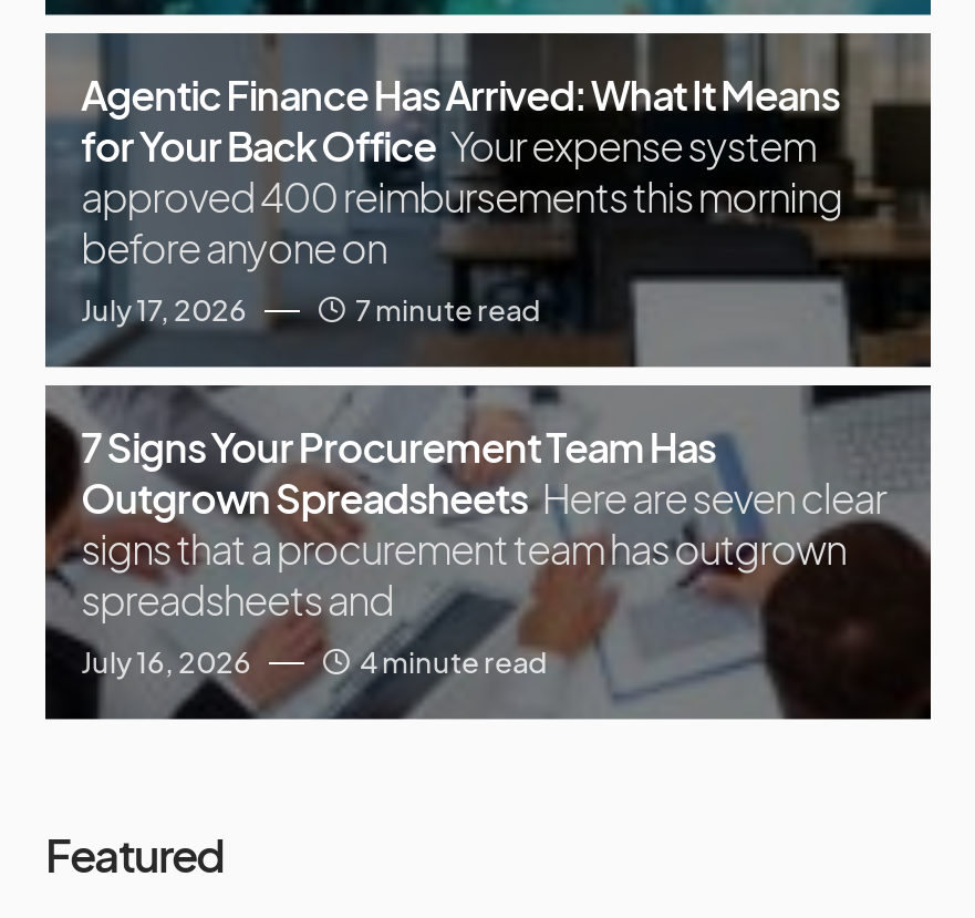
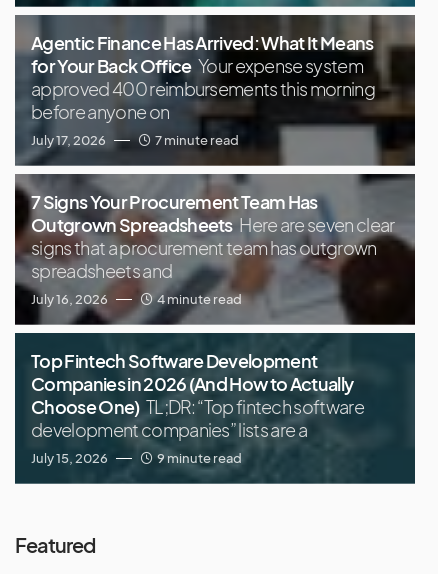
none -> [14,332,415,484] [image] | Top Fintech Software Development | Companies in 2026 (And How to Actually | Choose One) TL;DR: “Top fintech software | development companies” lists are a | July 15, 2026 | 9 minute read

